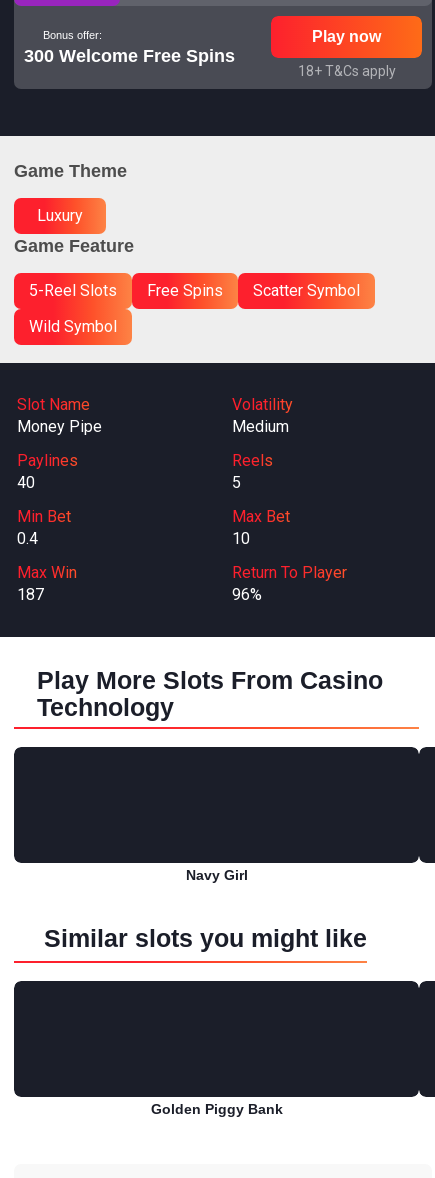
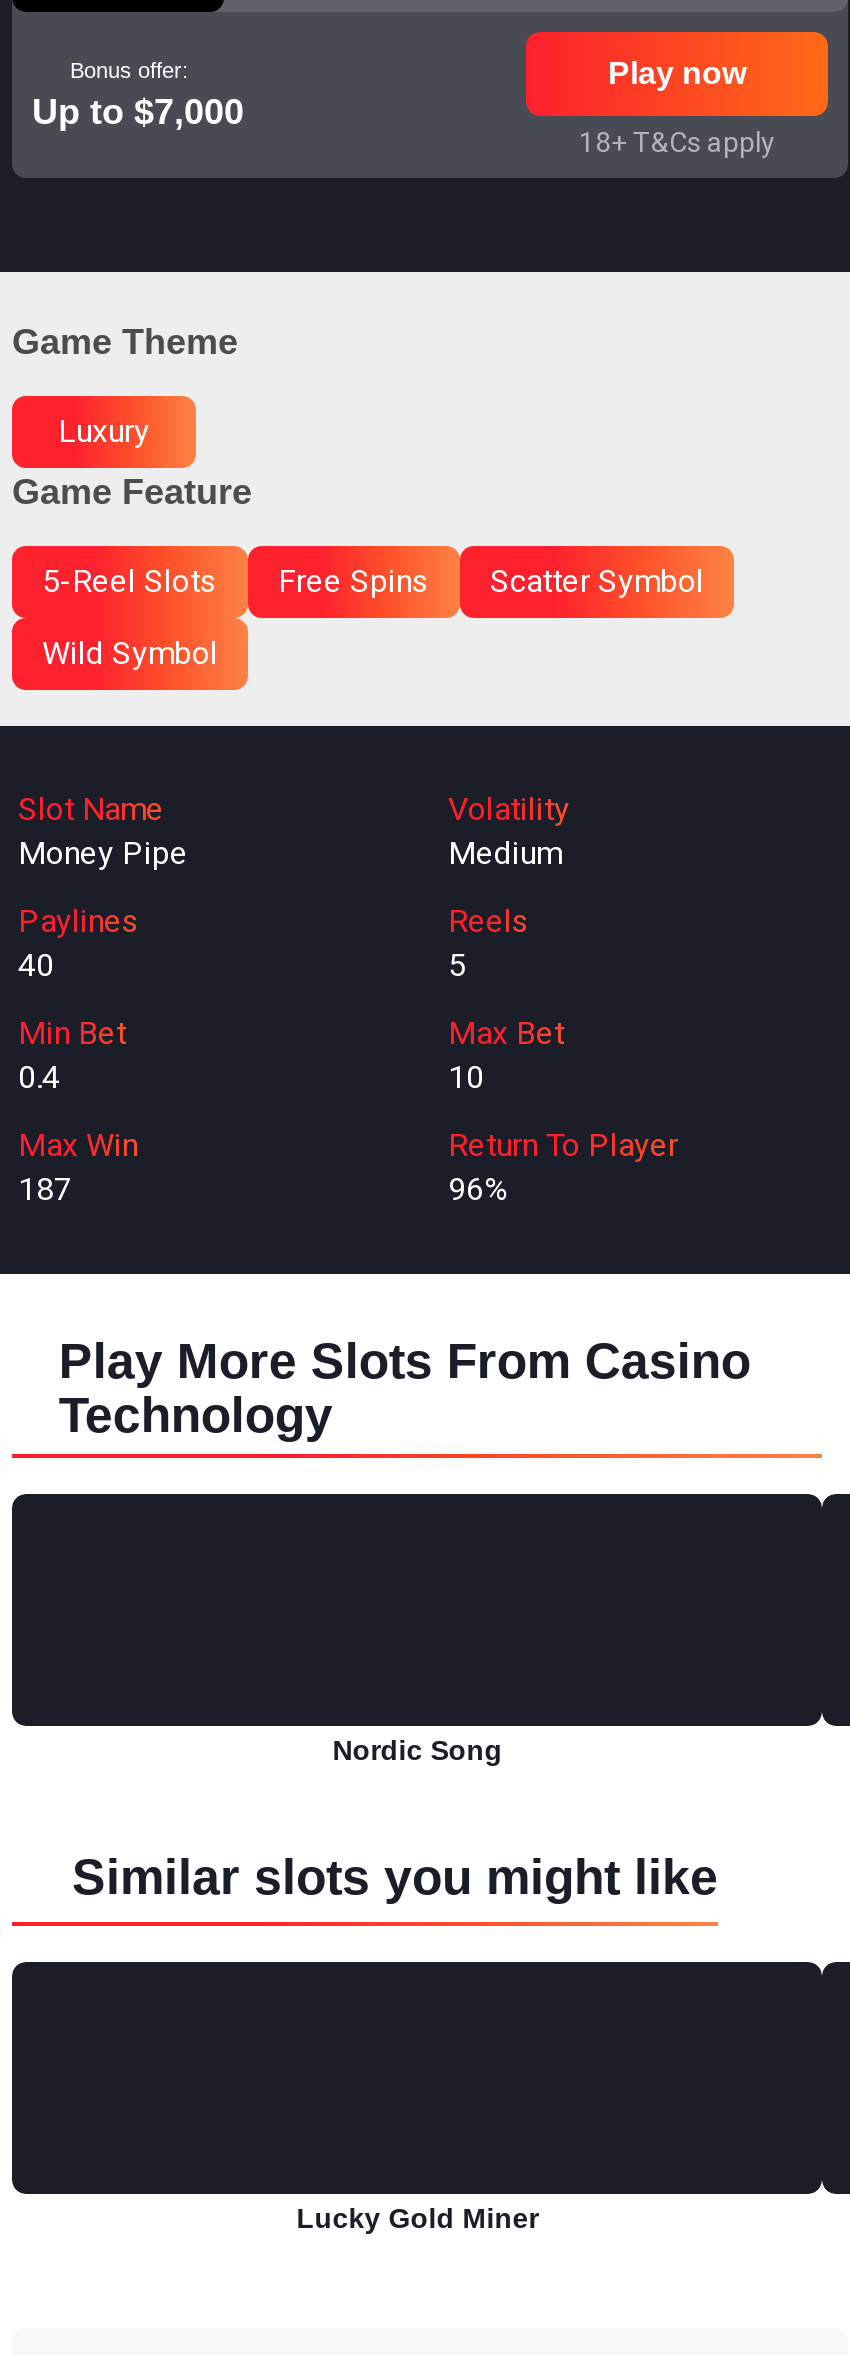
[24,46,235,66] 300 Welcome Free Spins -> [32,92,244,132] Up to $7,000
[186,867,248,883] Navy Girl -> [332,1734,502,1766] Nordic Song
[151,1101,283,1117] Golden Piggy Bank -> [296,2202,538,2234] Lucky Gold Miner

